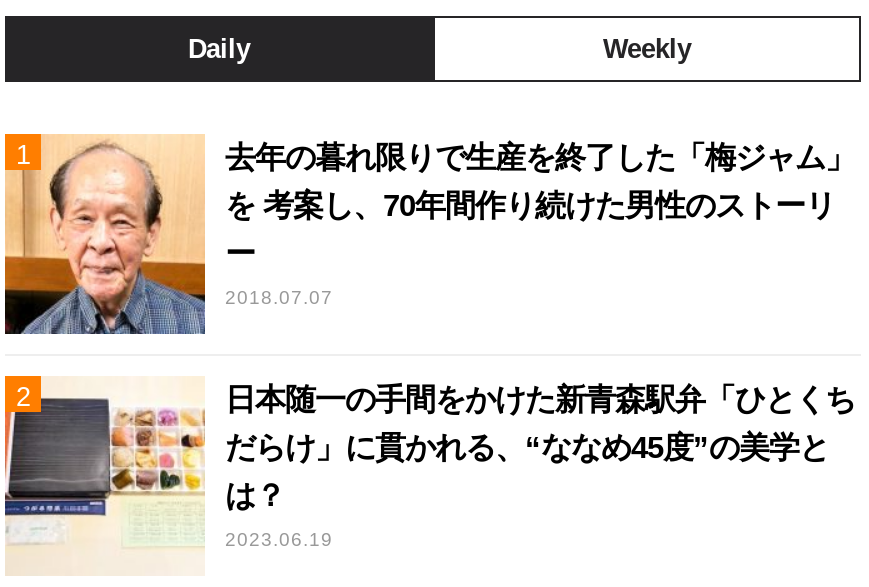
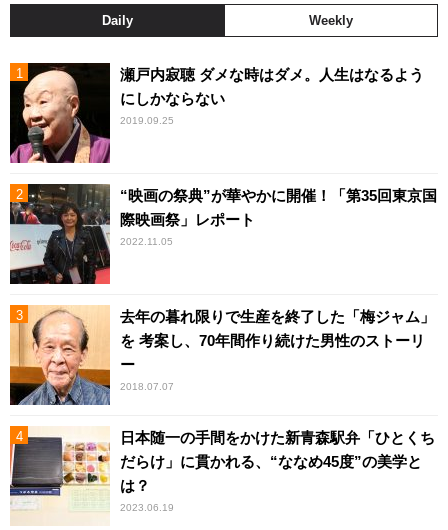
none -> [9,62,424,164] [image] | 瀬戸内寂聴 ダメな時はダメ。人生はなるよう | にしかならない | 2019.09.25
none -> [9,183,437,285] [image] | “映画の祭典”が華やかに開催！「第35回東京国 | 際映画祭」レポート | 2022.11.05

